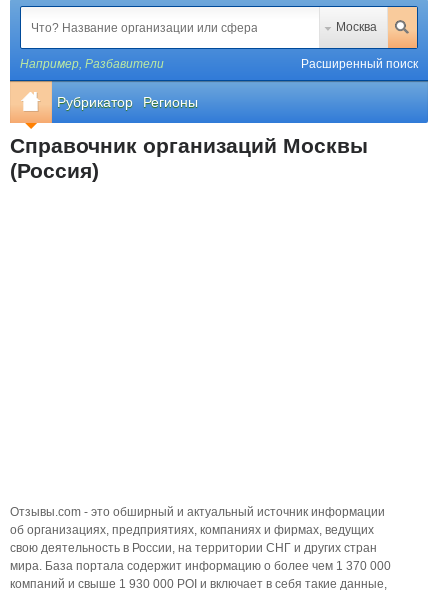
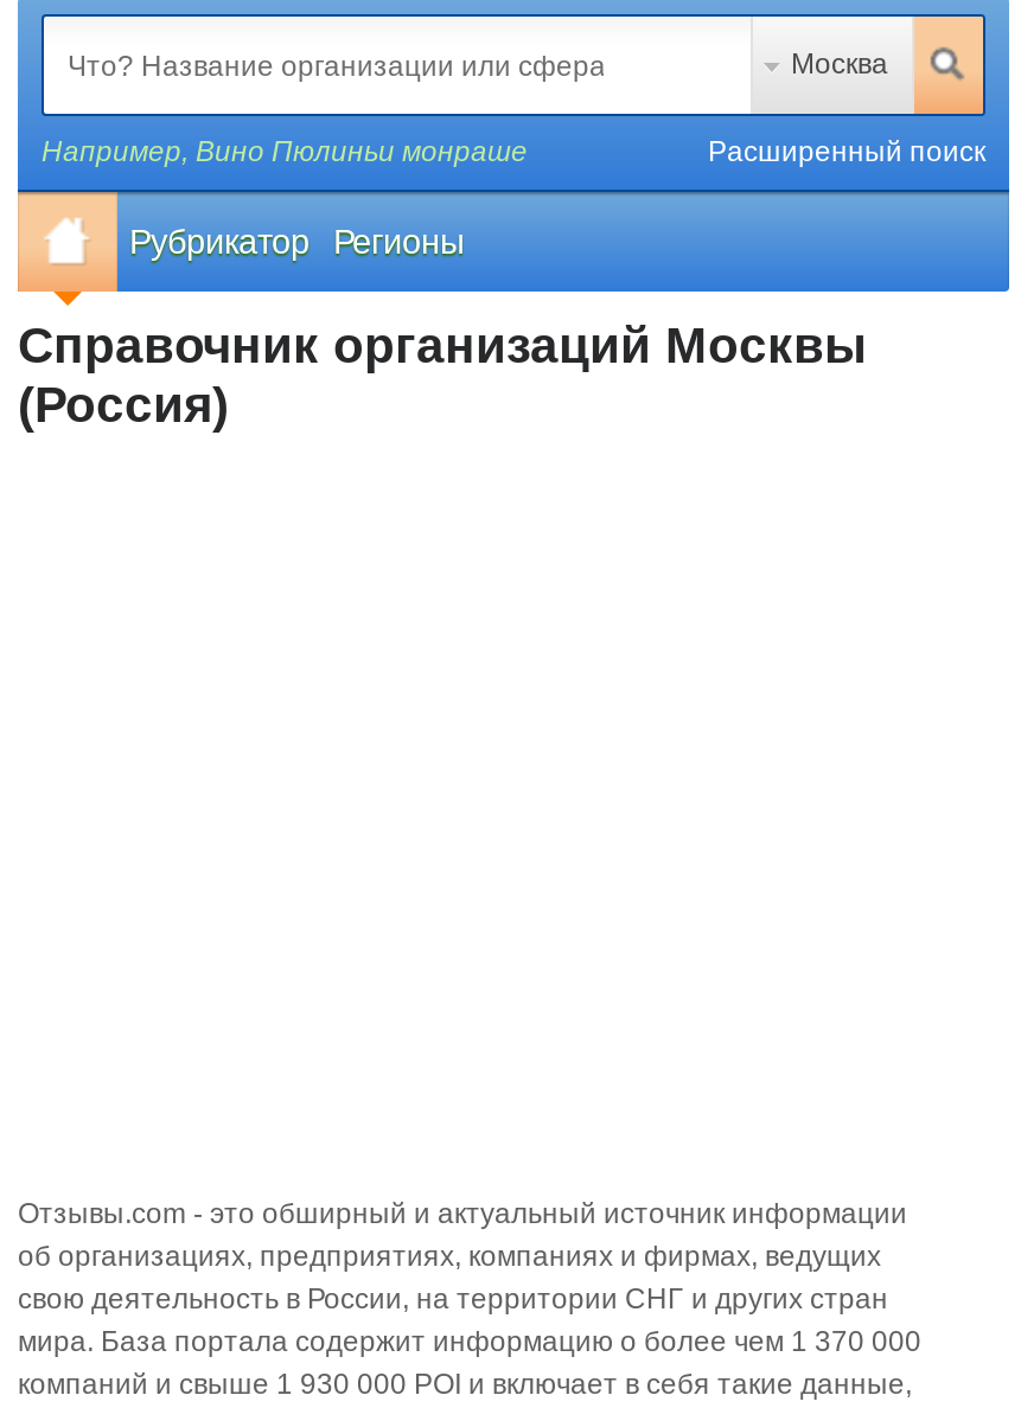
[20,57,164,71] Например, Разбавители -> [42,135,528,168] Например, Вино Пюлиньи монраше

